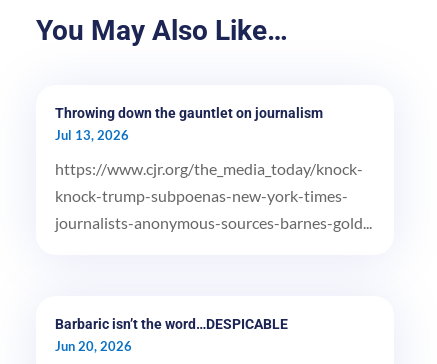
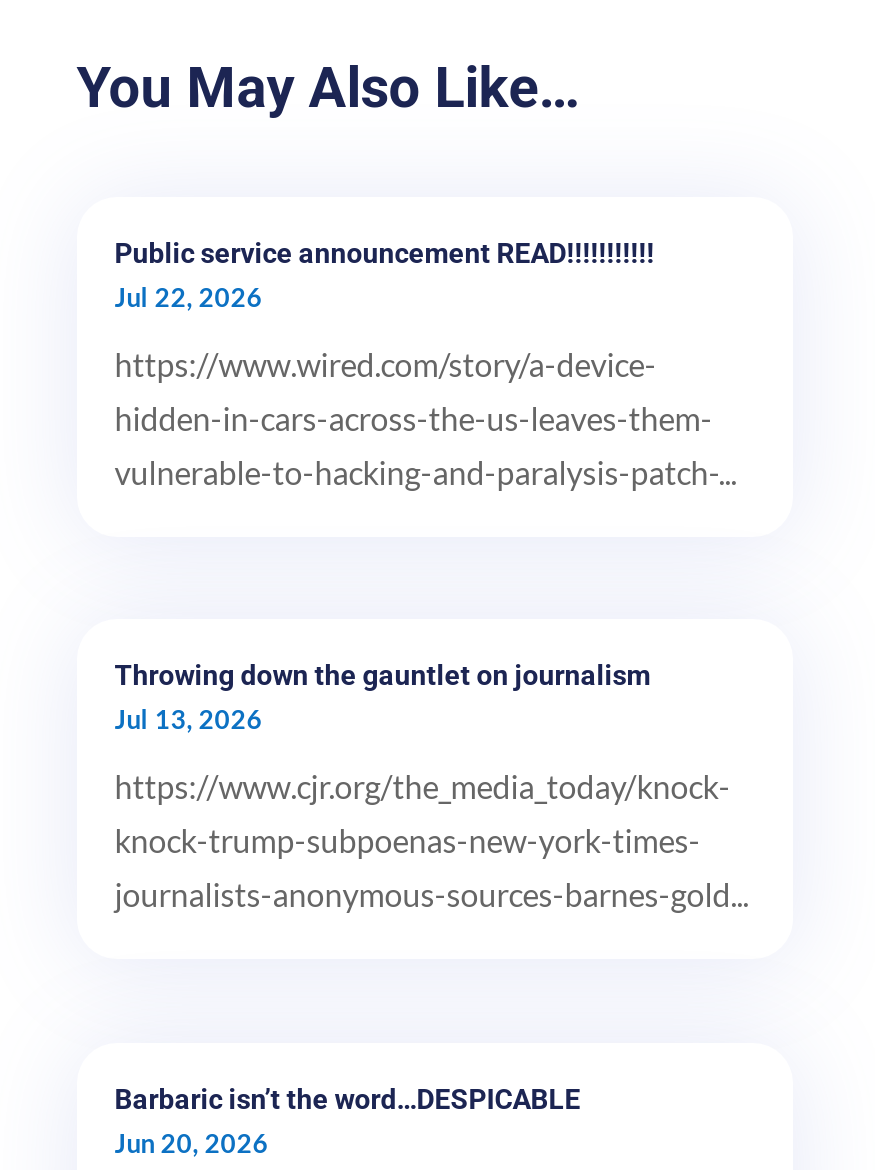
none -> [115,237,737,491] Public service announcement READ!!!!!!!!!!! | Jul 22, 2026 | https://www.wired.com/story/a-device- | hidden-in-cars-across-the-us-leaves-them- | vulnerable-to-hacking-and-paralysis-patch-...

